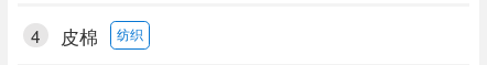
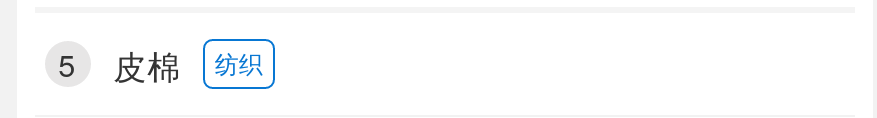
[30,23,143,50] 4 皮棉 纺织 -> [58,42,263,90] 5 皮棉 纺织

